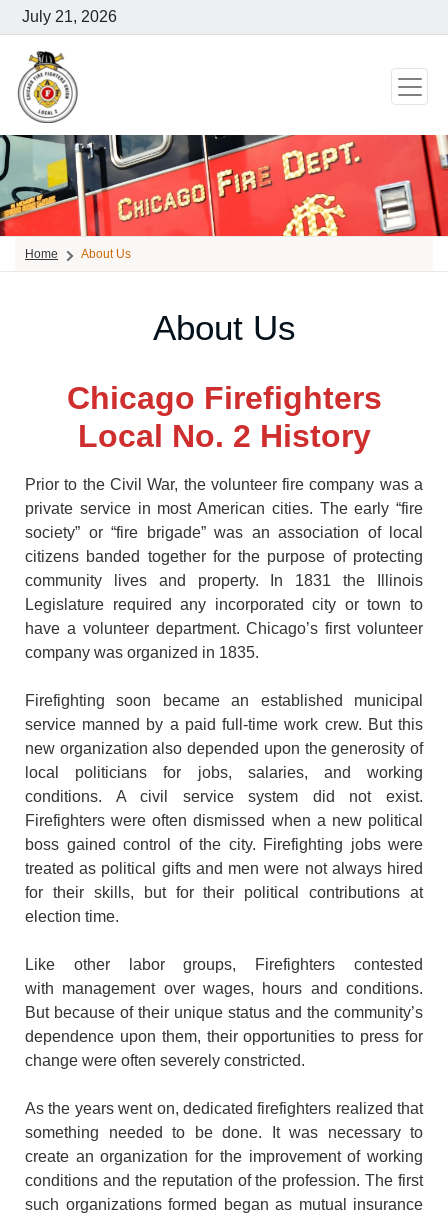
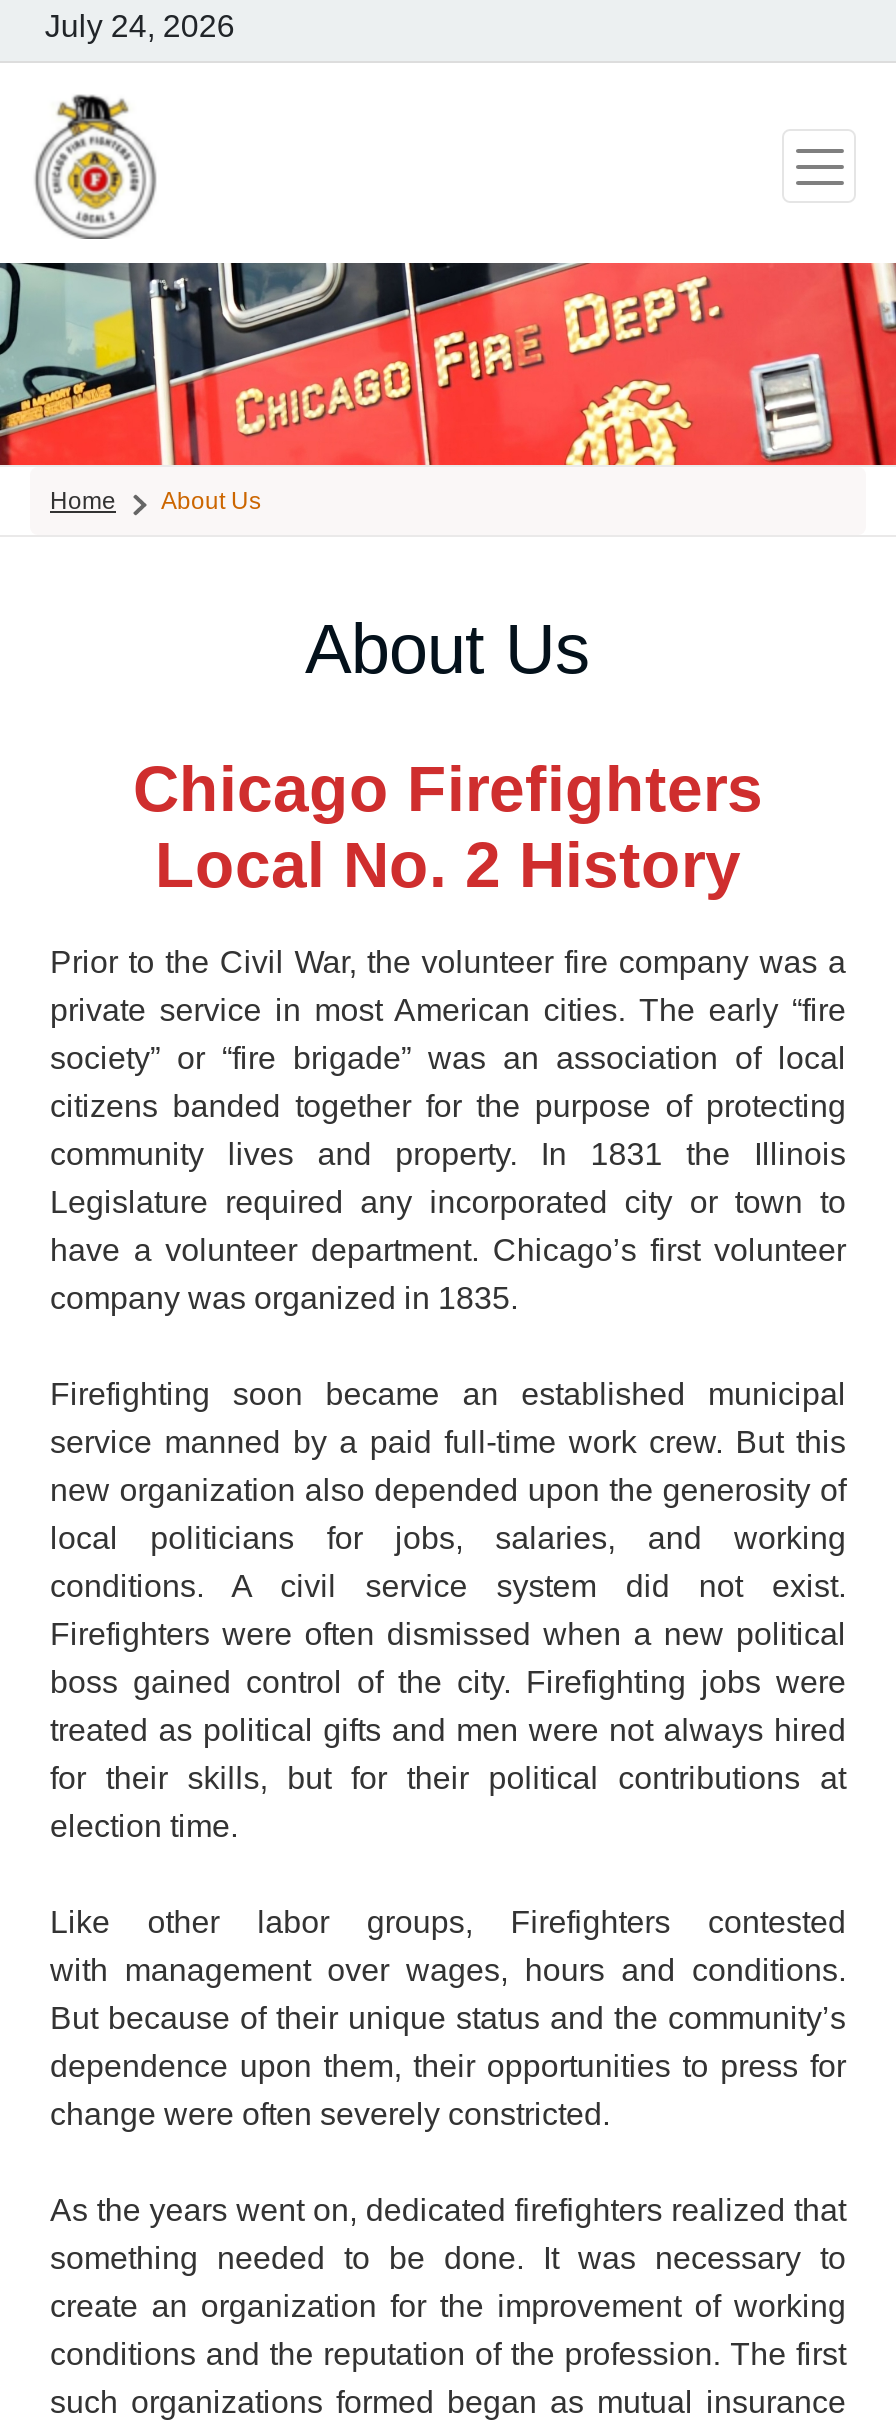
[22,8,117,25] July 21, 2026 -> [45,10,235,44] July 24, 2026

